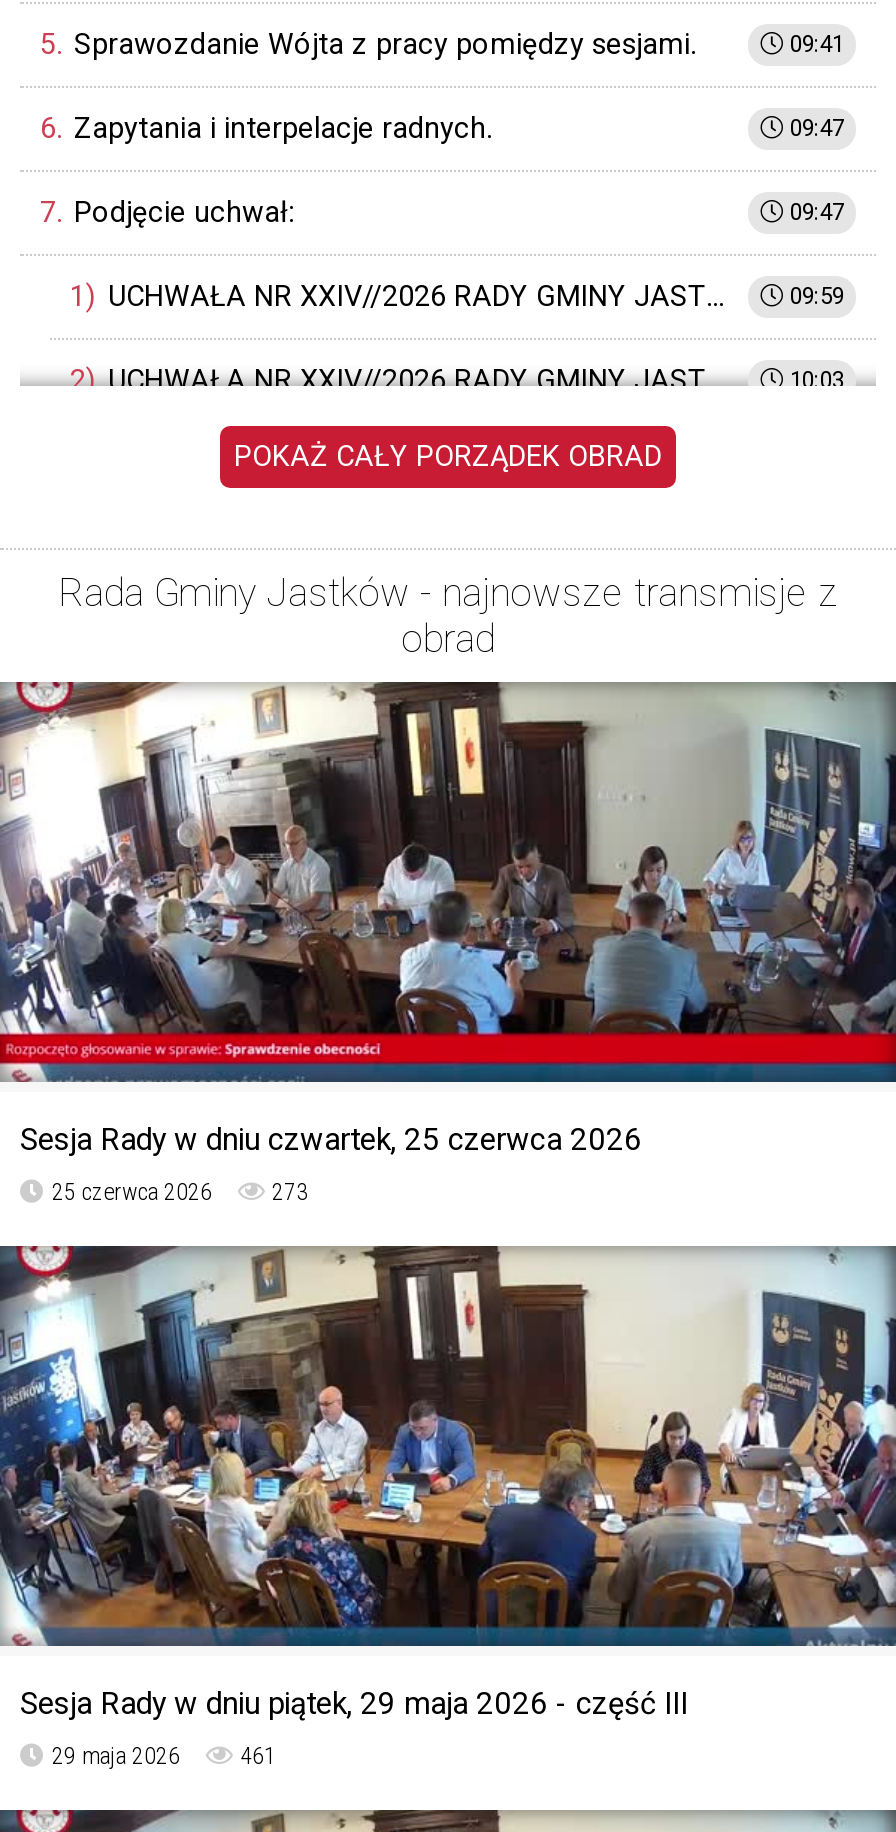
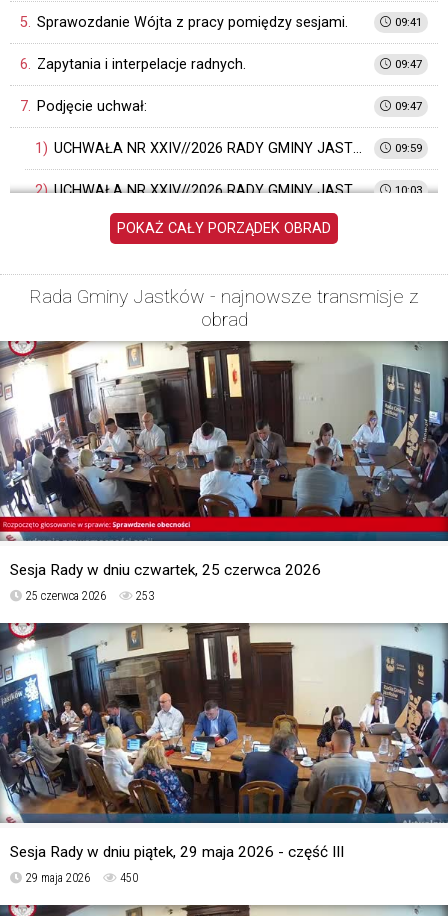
[52,1177,308,1205] 25 czerwca 2026 273 -> [26,589,154,603] 25 czerwca 2026 253
[52,1741,276,1769] 29 maja 2026 461 -> [26,871,138,885] 29 maja 2026 450

